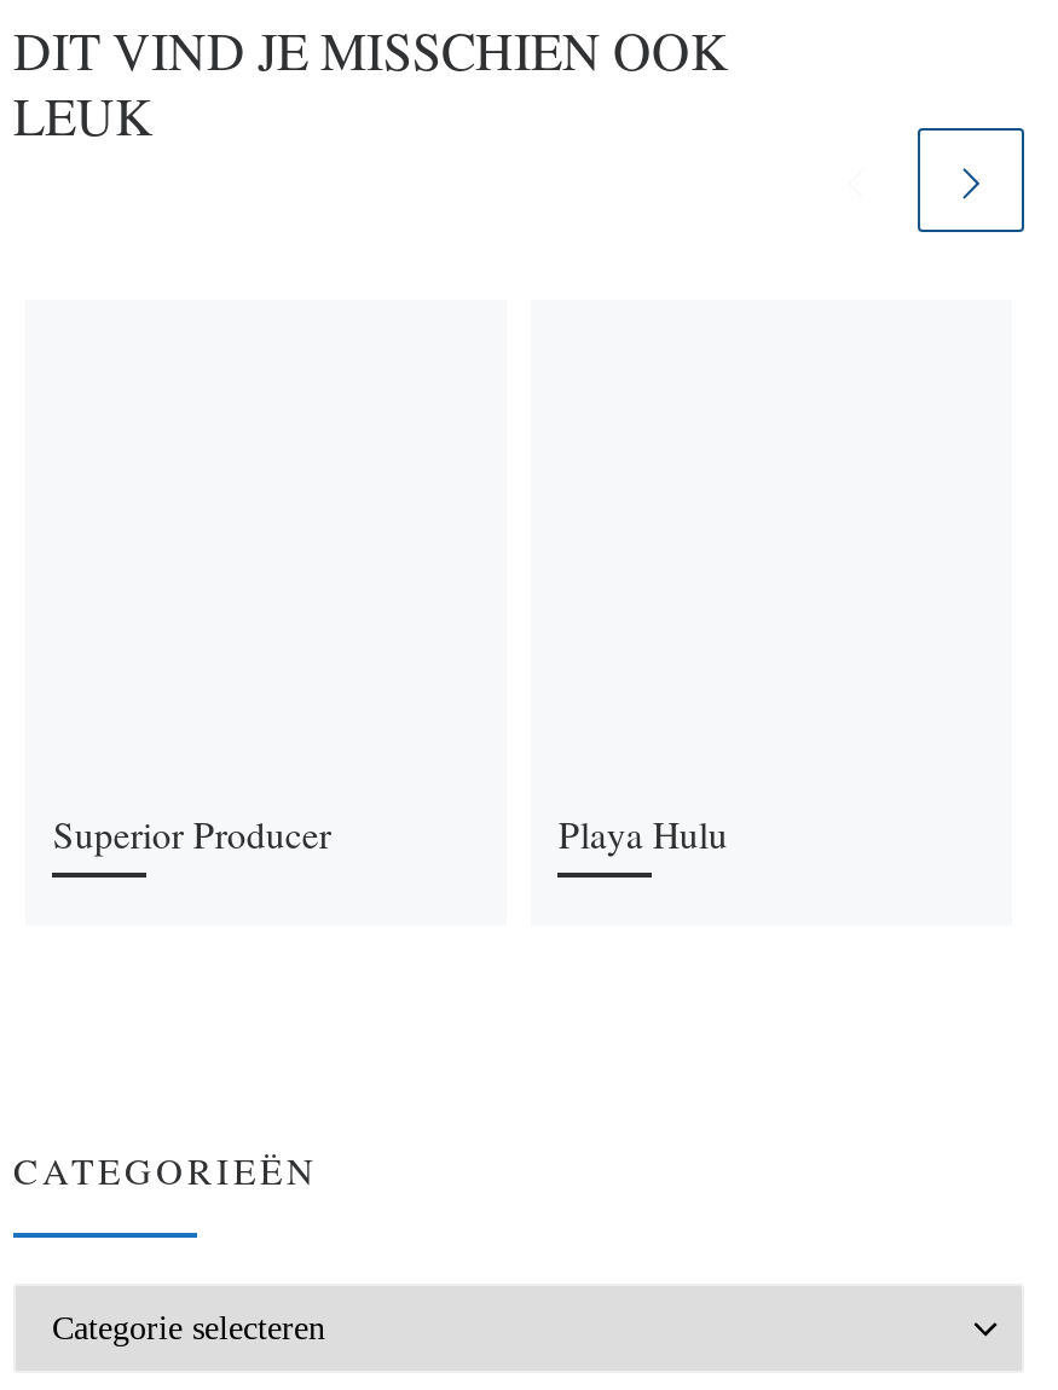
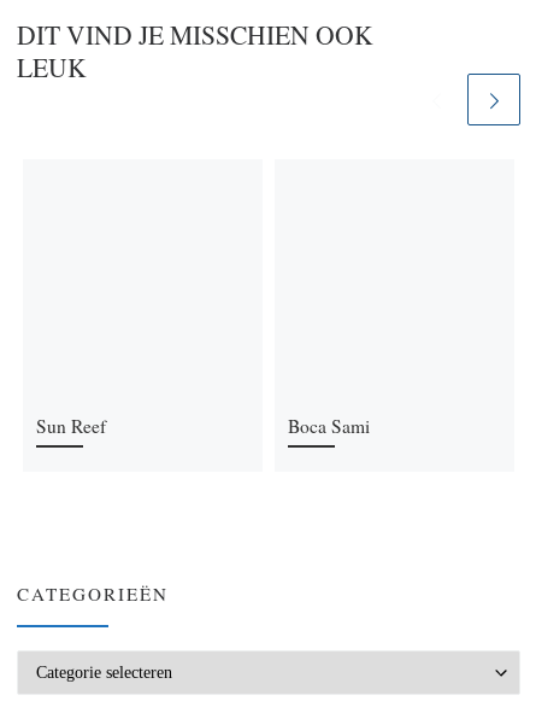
[53,809,727,858] Superior Producer | Playa Hulu -> [36,414,370,438] Sun Reef | Boca Sami

